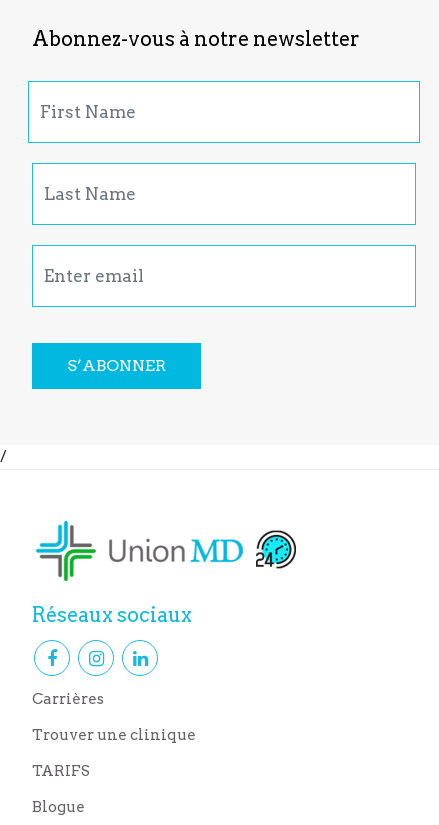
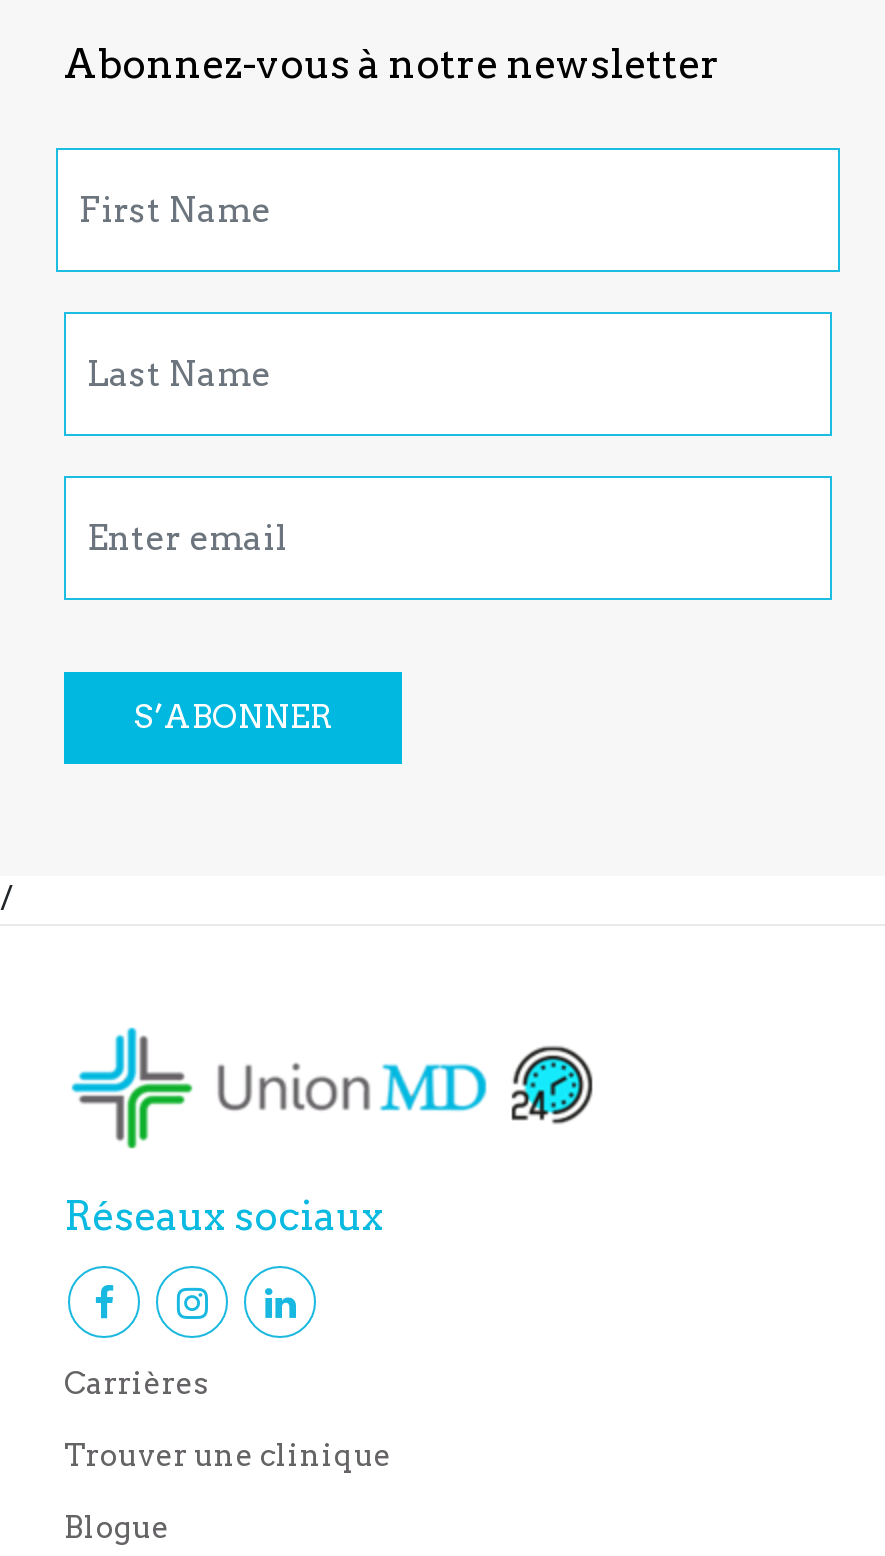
[32,762,90,780] TARIFS -> none

